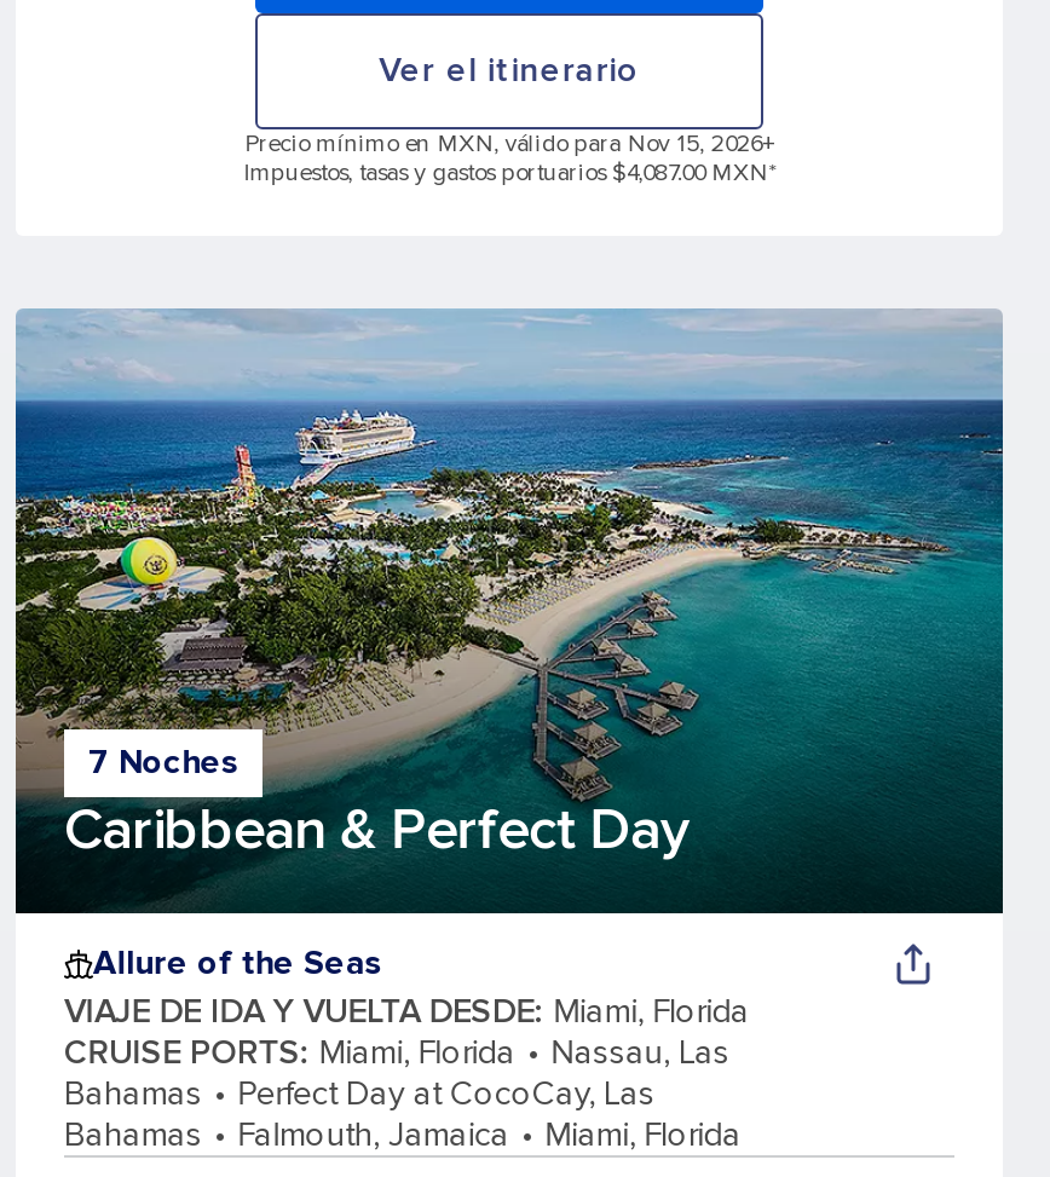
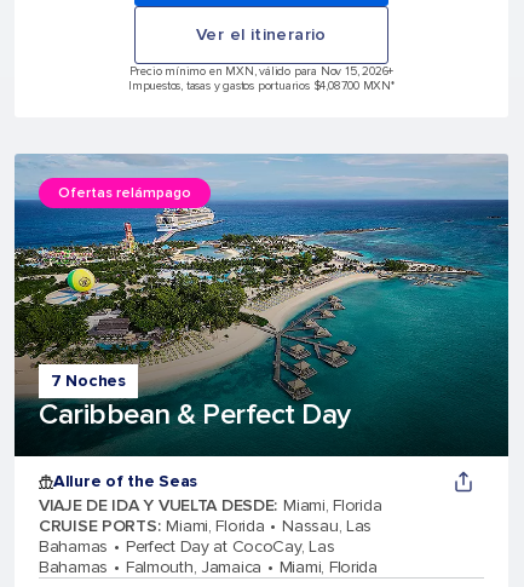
none -> [58,183,191,202] Ofertas relámpago

